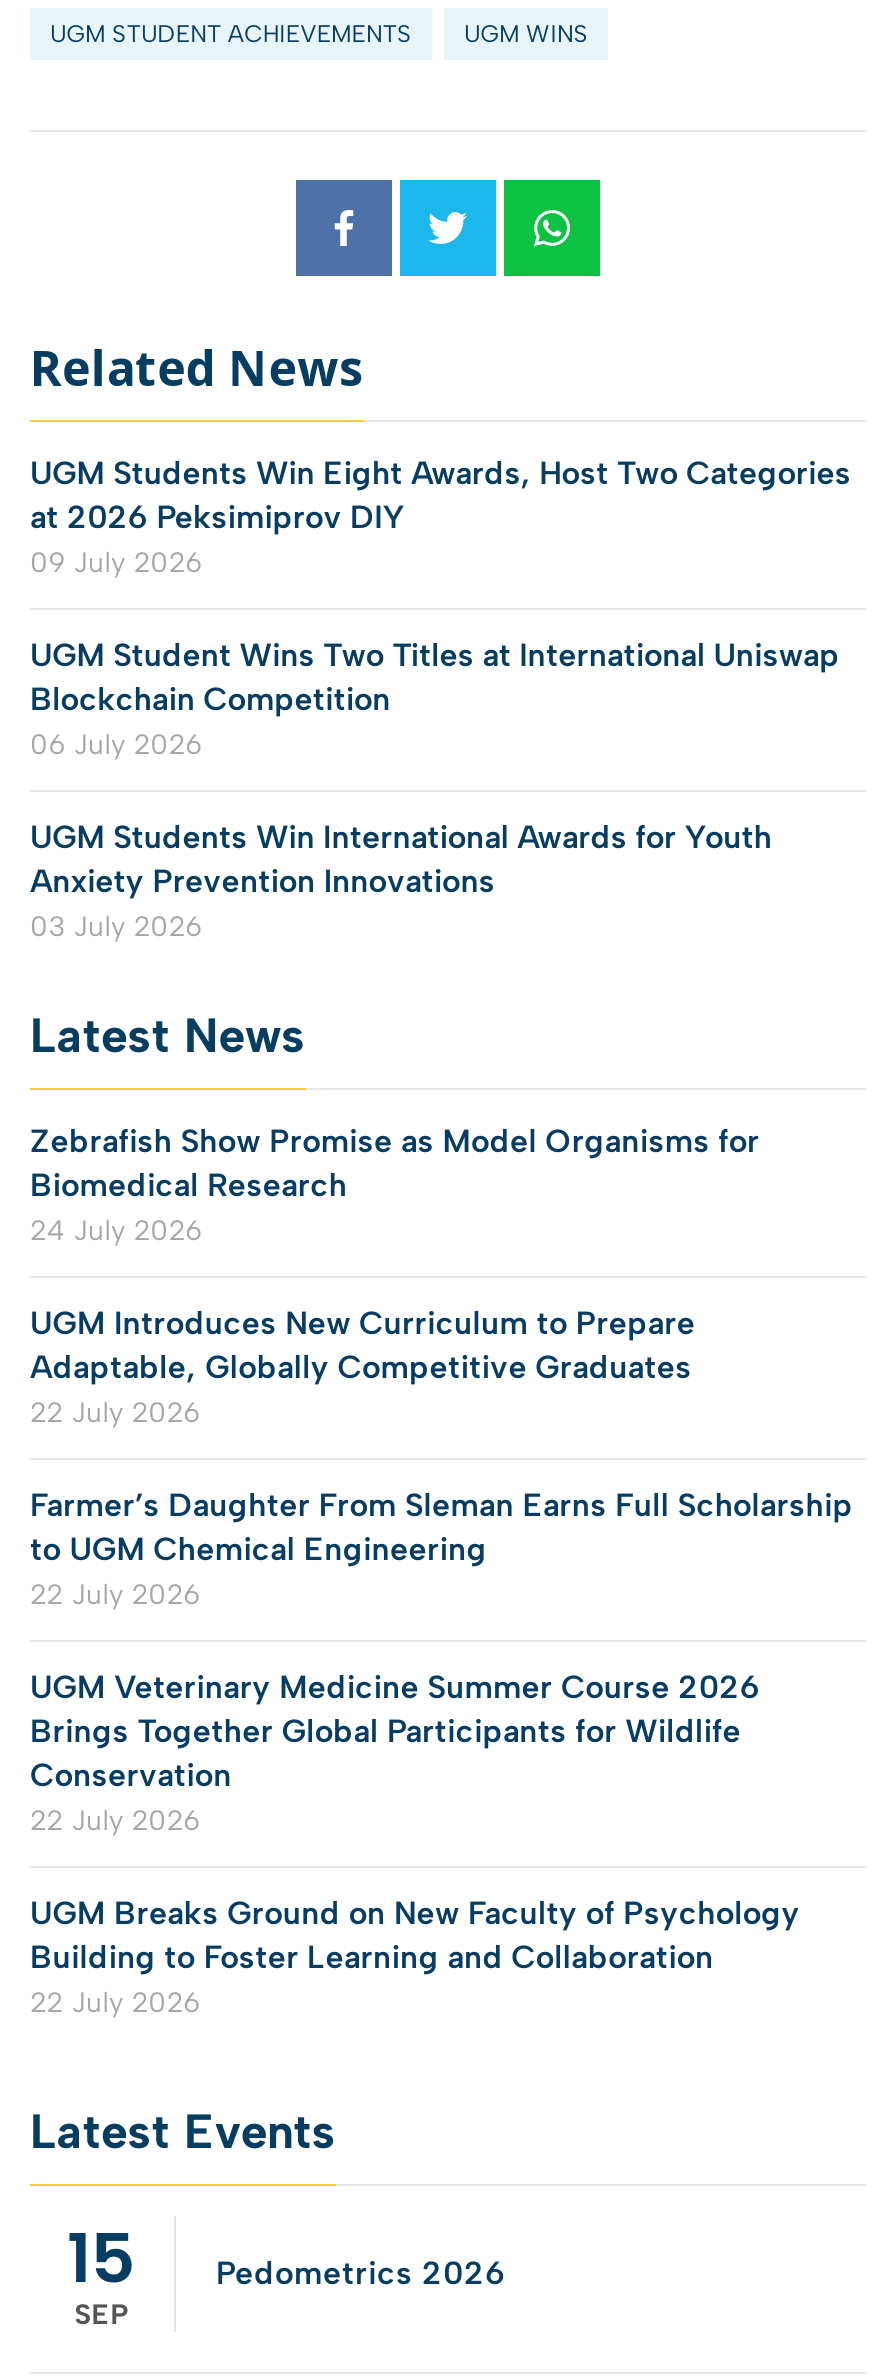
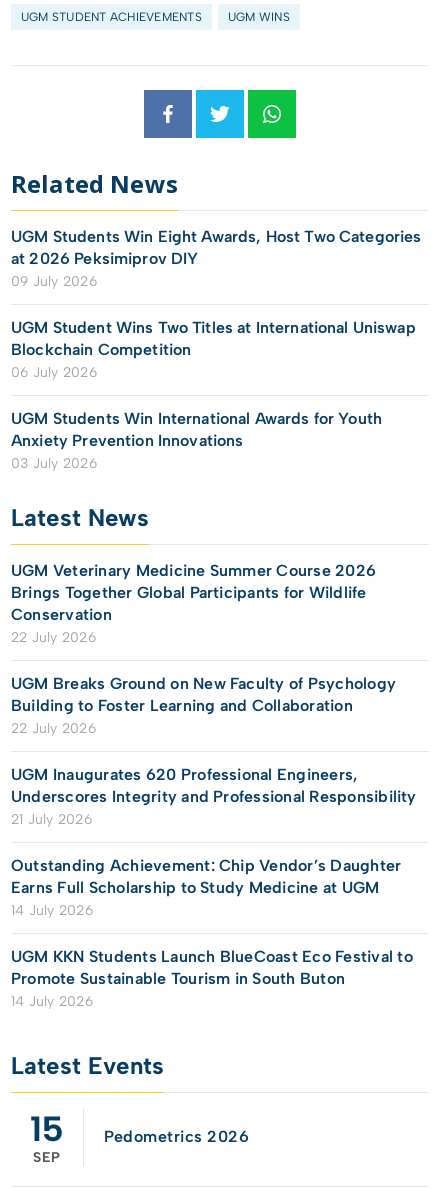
[30,1121,853,1611] Zebrafish Show Promise as Model Organisms for | Biomedical Research | 24 July 2026 | UGM Introduces New Curriculum to Prepare | Adaptable, Globally Competitive Graduates | 22 July 2026 | Farmer’s Daughter From Sleman Earns Full Scholarship | to UGM Chemical Engineering | 22 July 2026 -> none
moved [30,1667,800,2019] -> [11,561,396,737]: UGM Veterinary Medicine Summer Course 2026 | Brings Together Global Participants for Wildlife | Conservation | 22 July 2026 | UGM Breaks Ground on New Faculty of Psychology | Building to Foster Learning and Collaboration | 22 July 2026
none -> [11,765,417,1010] UGM Inaugurates 620 Professional Engineers, | Underscores Integrity and Professional Responsibility | 21 July 2026 | Outstanding Achievement: Chip Vendor’s Daughter | Earns Full Scholarship to Study Medicine at UGM | 14 July 2026 | UGM KKN Students Launch BlueCoast Eco Festival to | Promote Sustainable Tourism in South Buton | 14 July 2026

